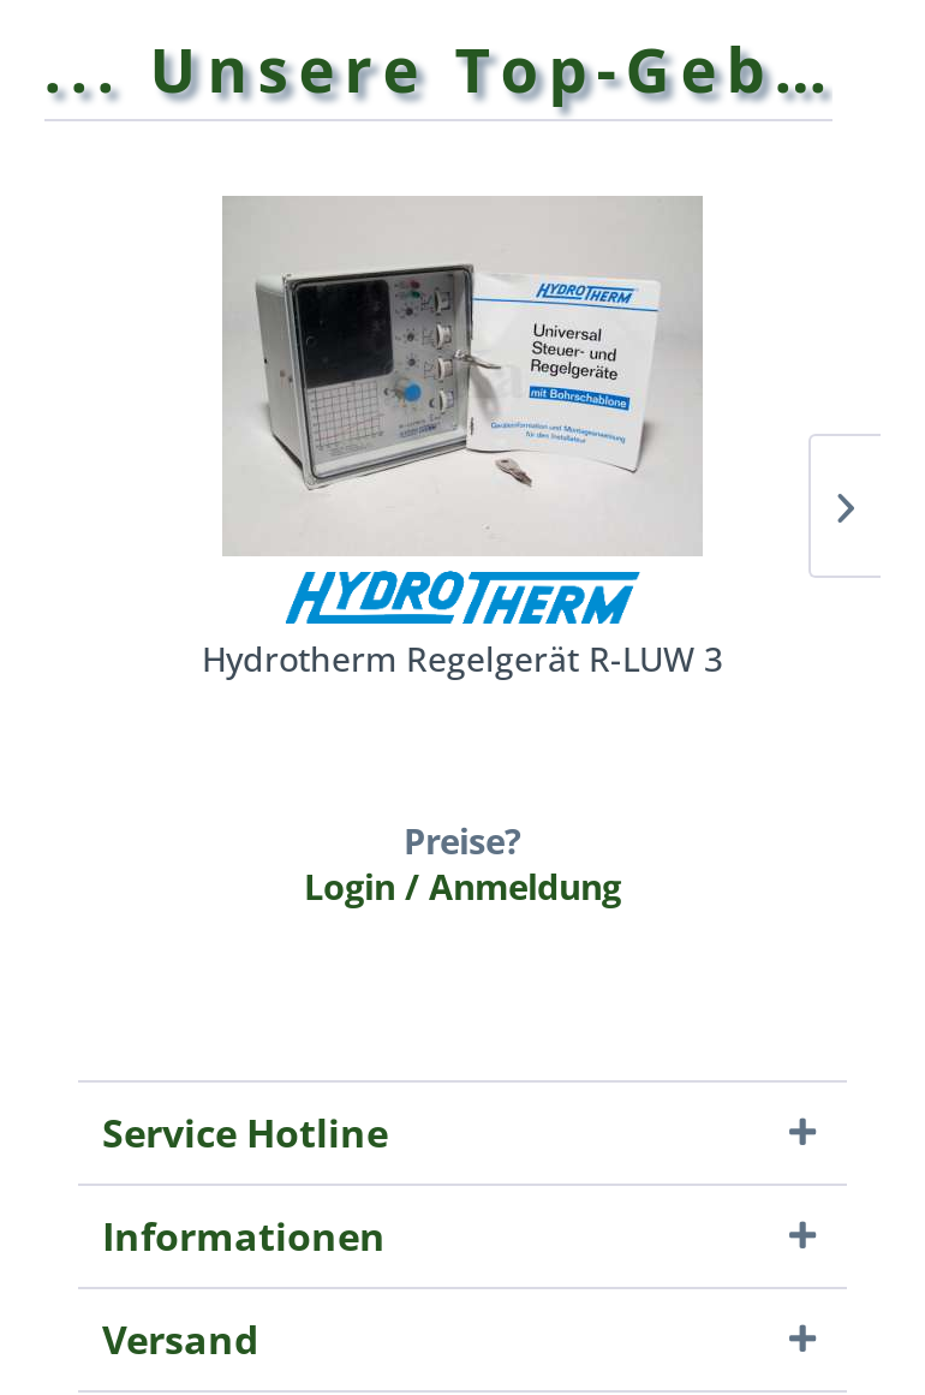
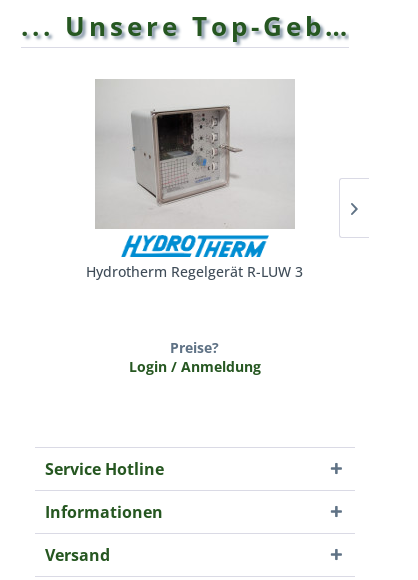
[253,263,657,508] [image] -> [109,106,274,212] [image]

